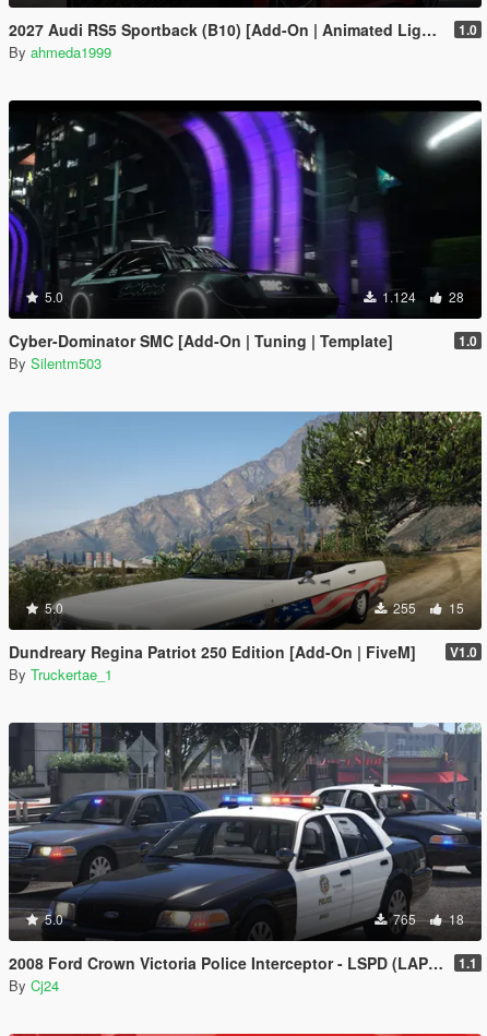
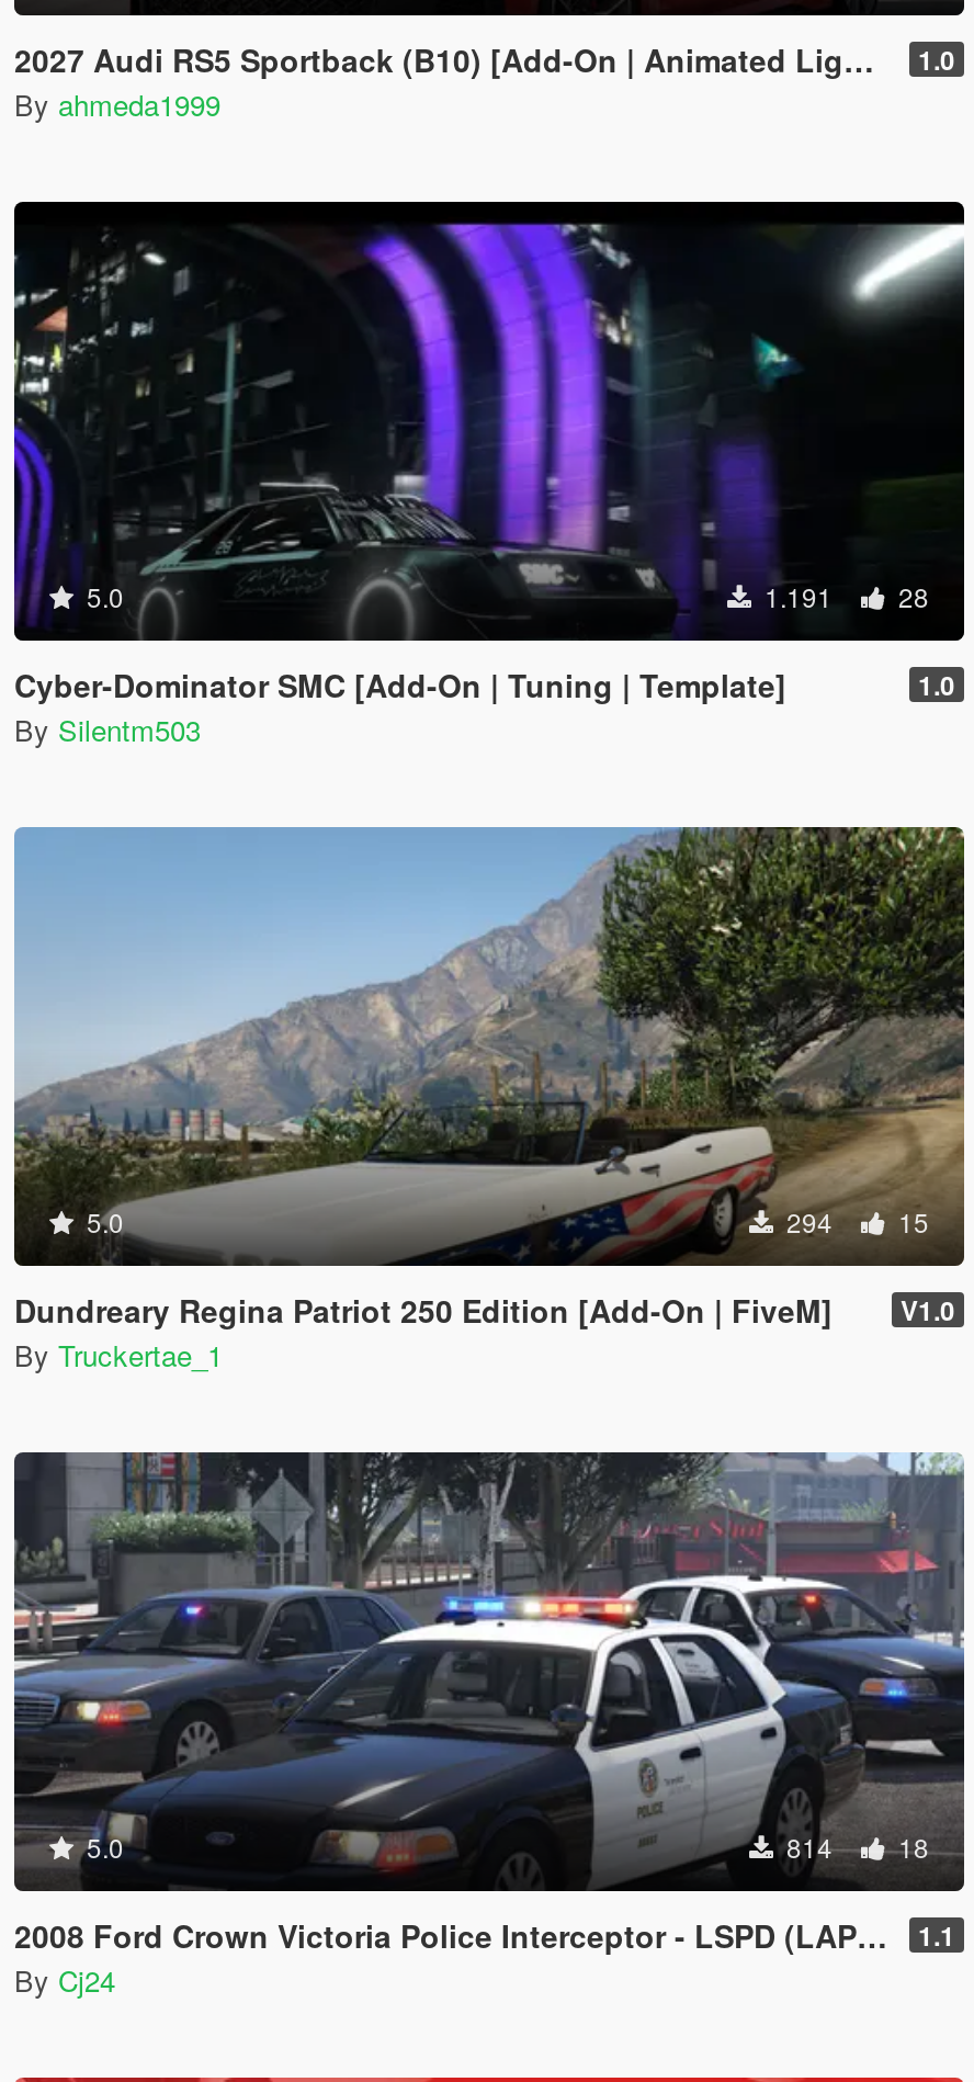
[379,287,464,306] 1.124 28 -> [758,577,929,614] 1.191 28
[390,598,464,617] 255 15 -> [780,1202,929,1240] 294 15
[390,909,464,928] 765 18 -> [780,1828,929,1865] 814 18

